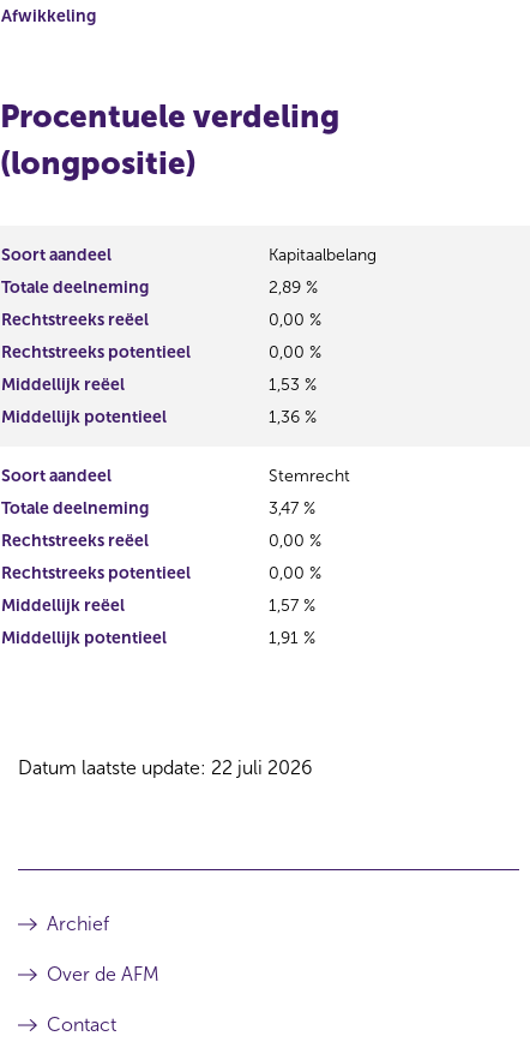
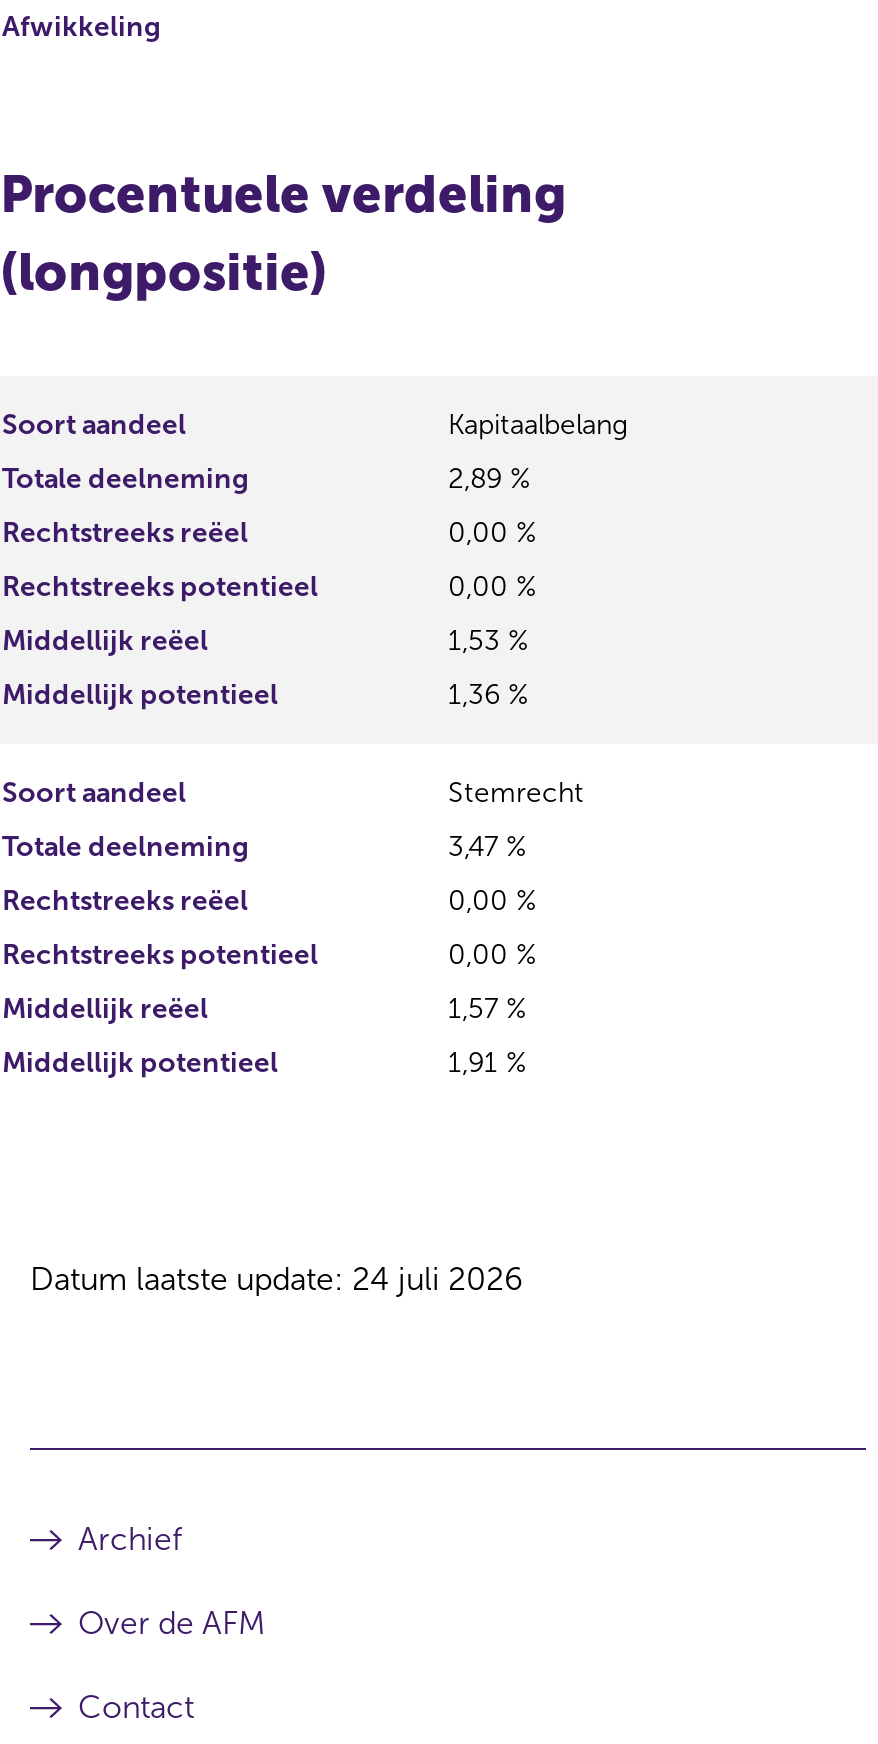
[18,756,313,779] Datum laatste update: 22 juli 2026 -> [30,1260,524,1298] Datum laatste update: 24 juli 2026

